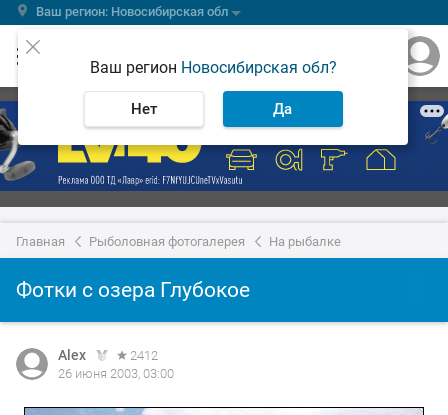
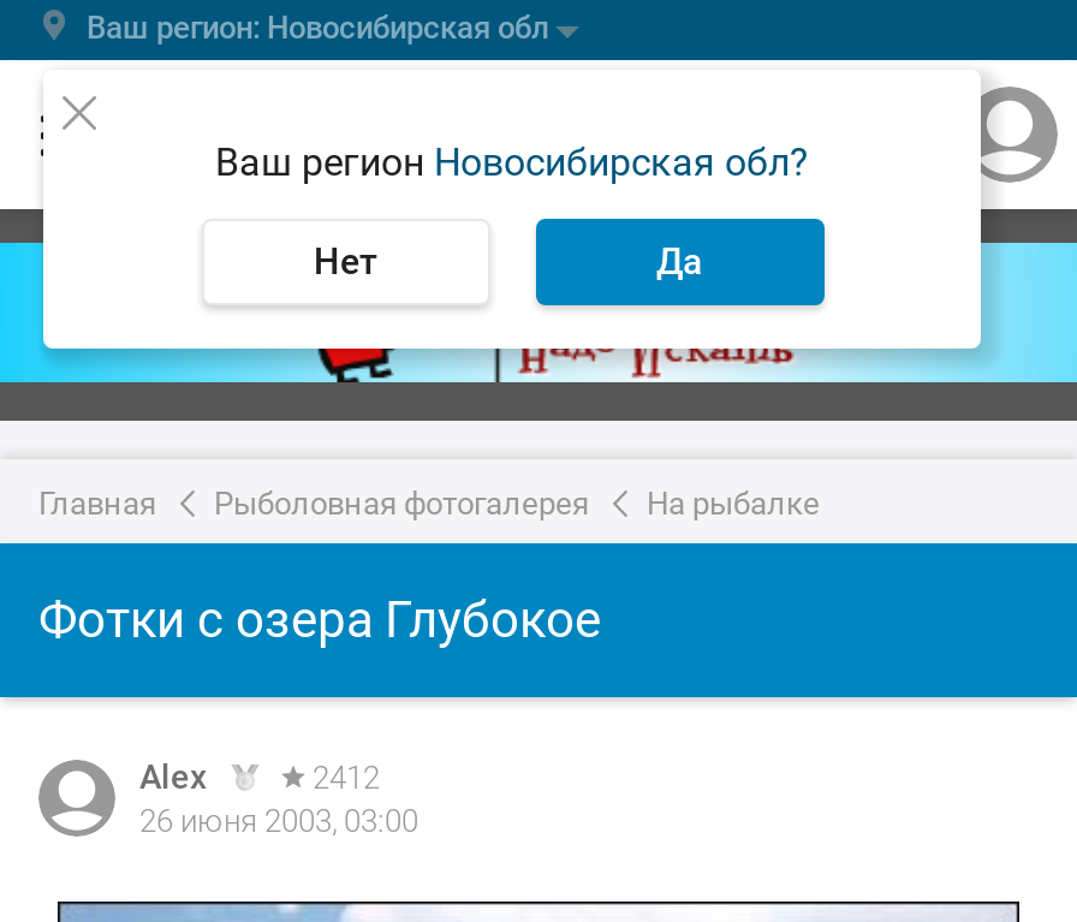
[3,101,445,192] [image] -> [7,240,1070,385] [image]

